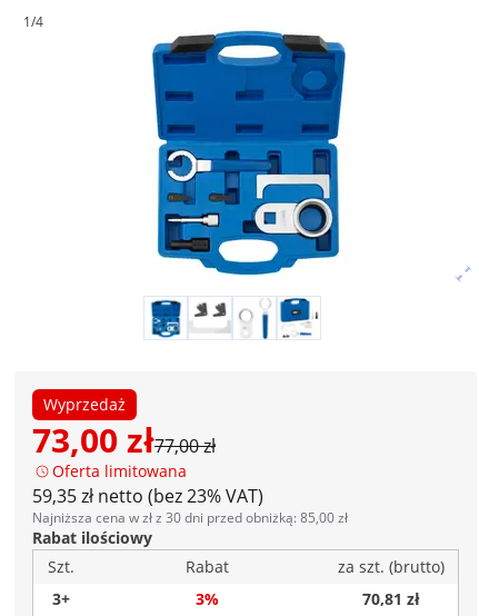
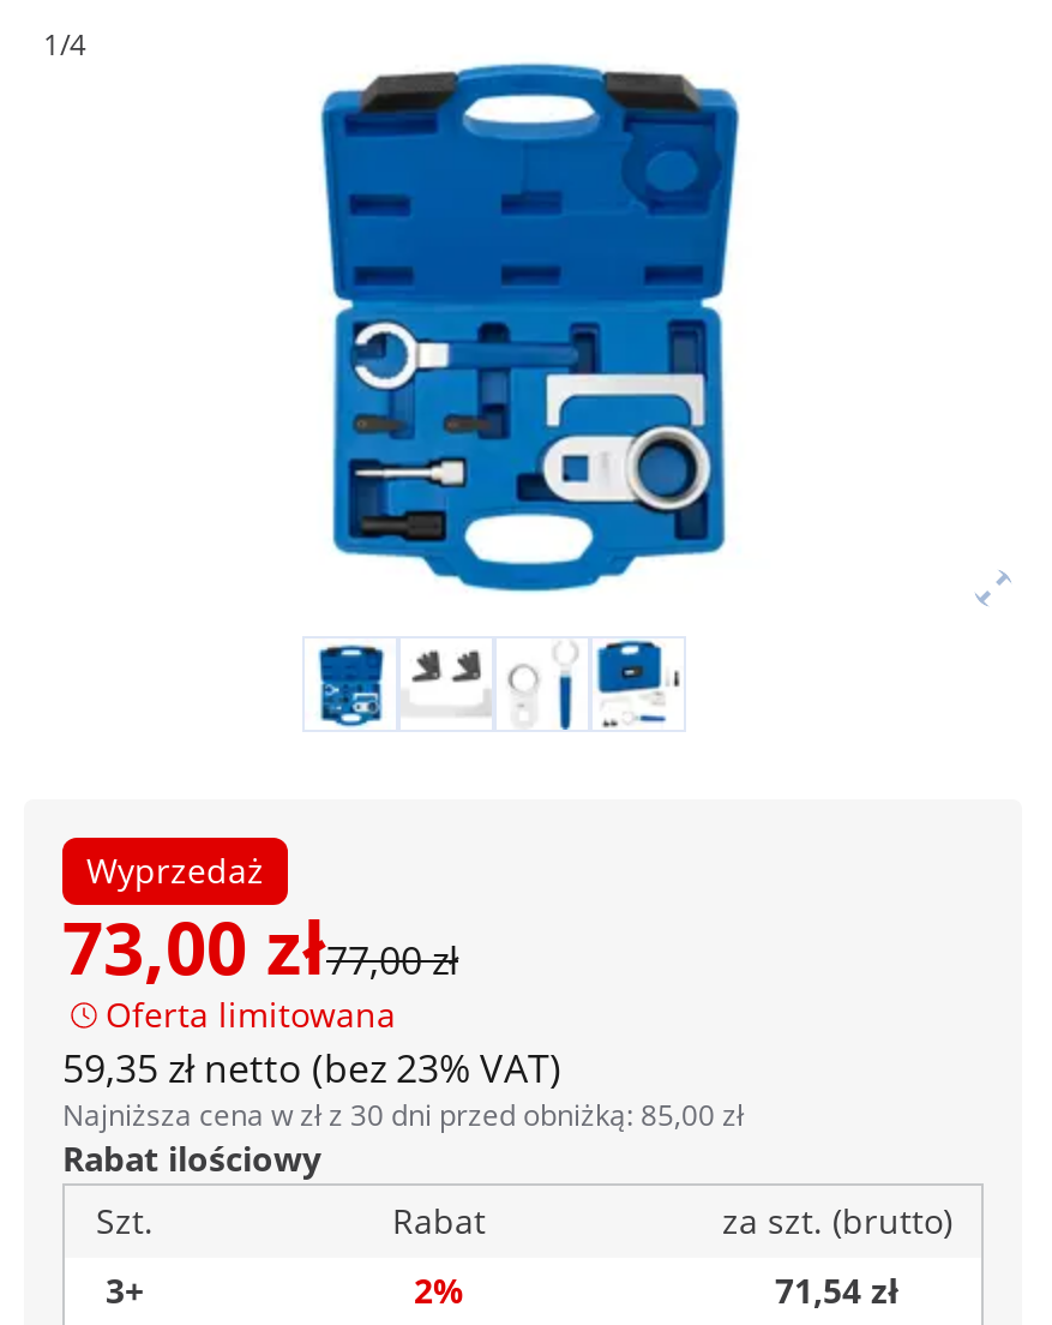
[195,588,218,609] 3% -> [414,1267,464,1313] 2%
[362,588,420,609] 70,81 zł -> [775,1267,900,1313] 71,54 zł

